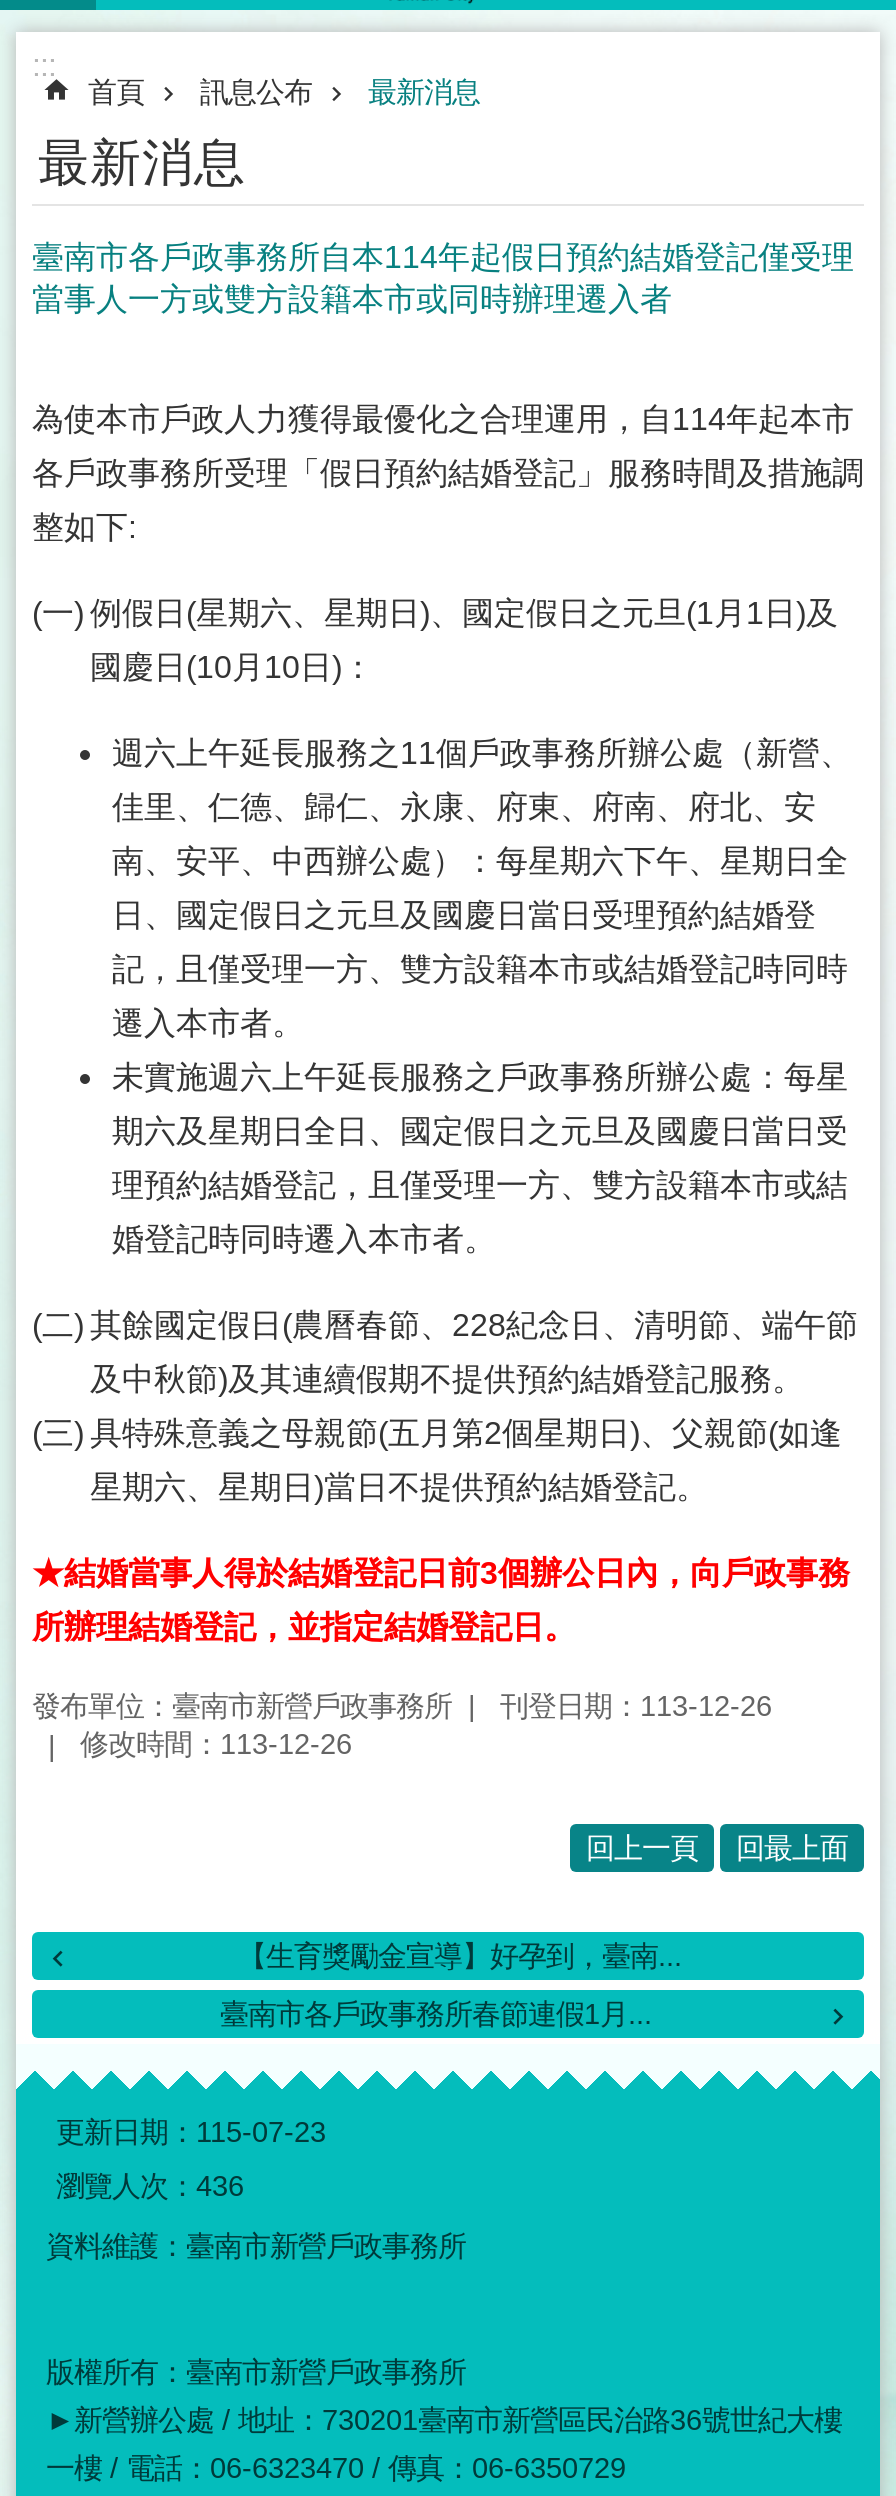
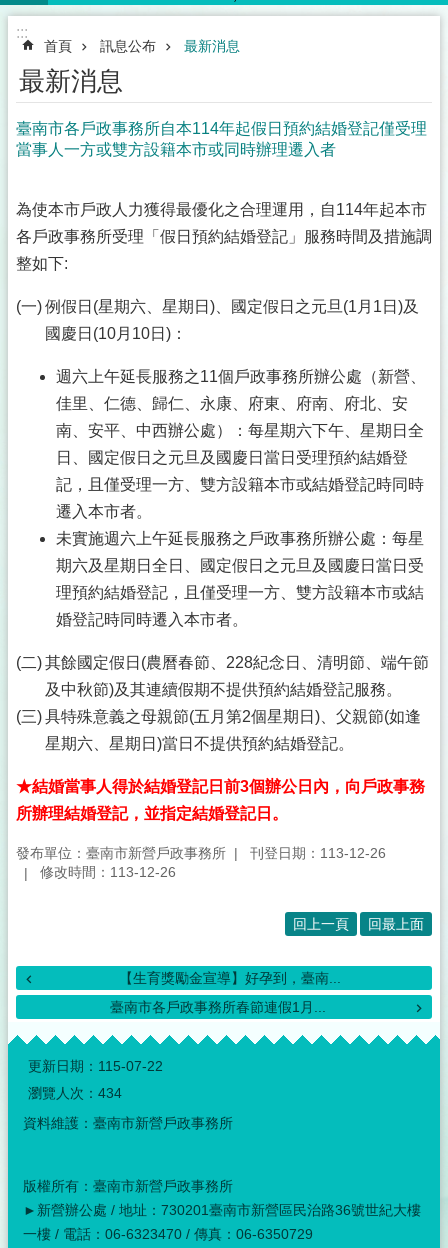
[56,2117,326,2149] 更新日期：115-07-23 -> [28,1058,163,1074] 更新日期：115-07-22
[56,2171,244,2203] 瀏覽人次：436 -> [28,1085,122,1101] 瀏覽人次：434

